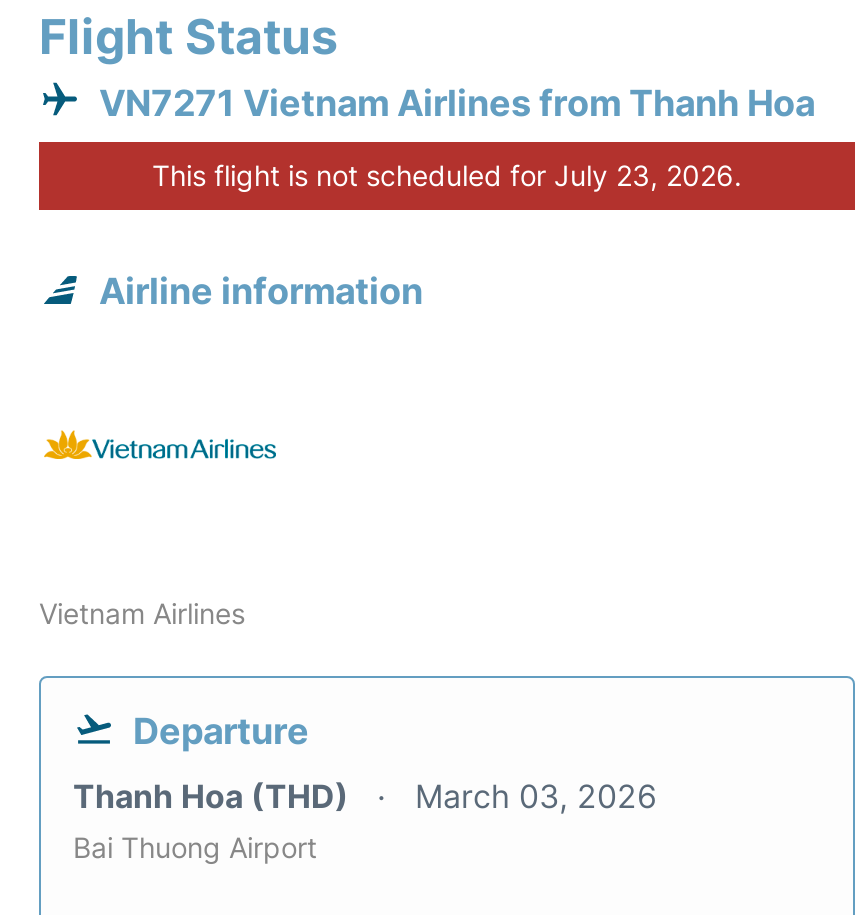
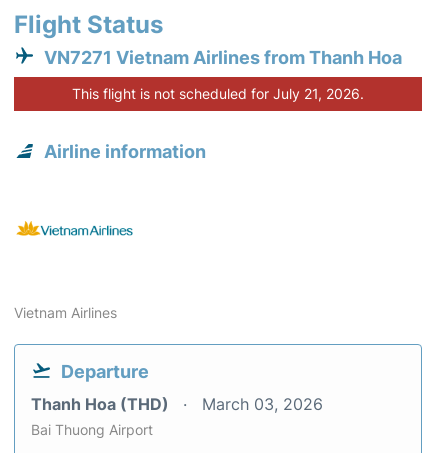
[152,159,742,193] This flight is not scheduled for July 23, 2026. -> [72,85,364,102] This flight is not scheduled for July 21, 2026.

